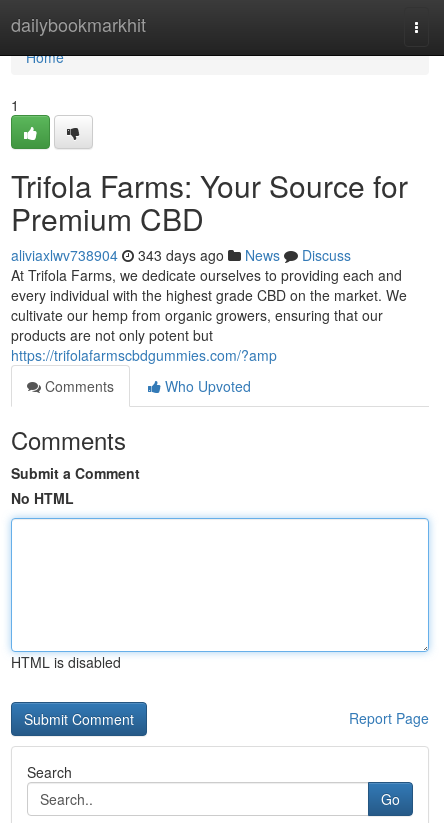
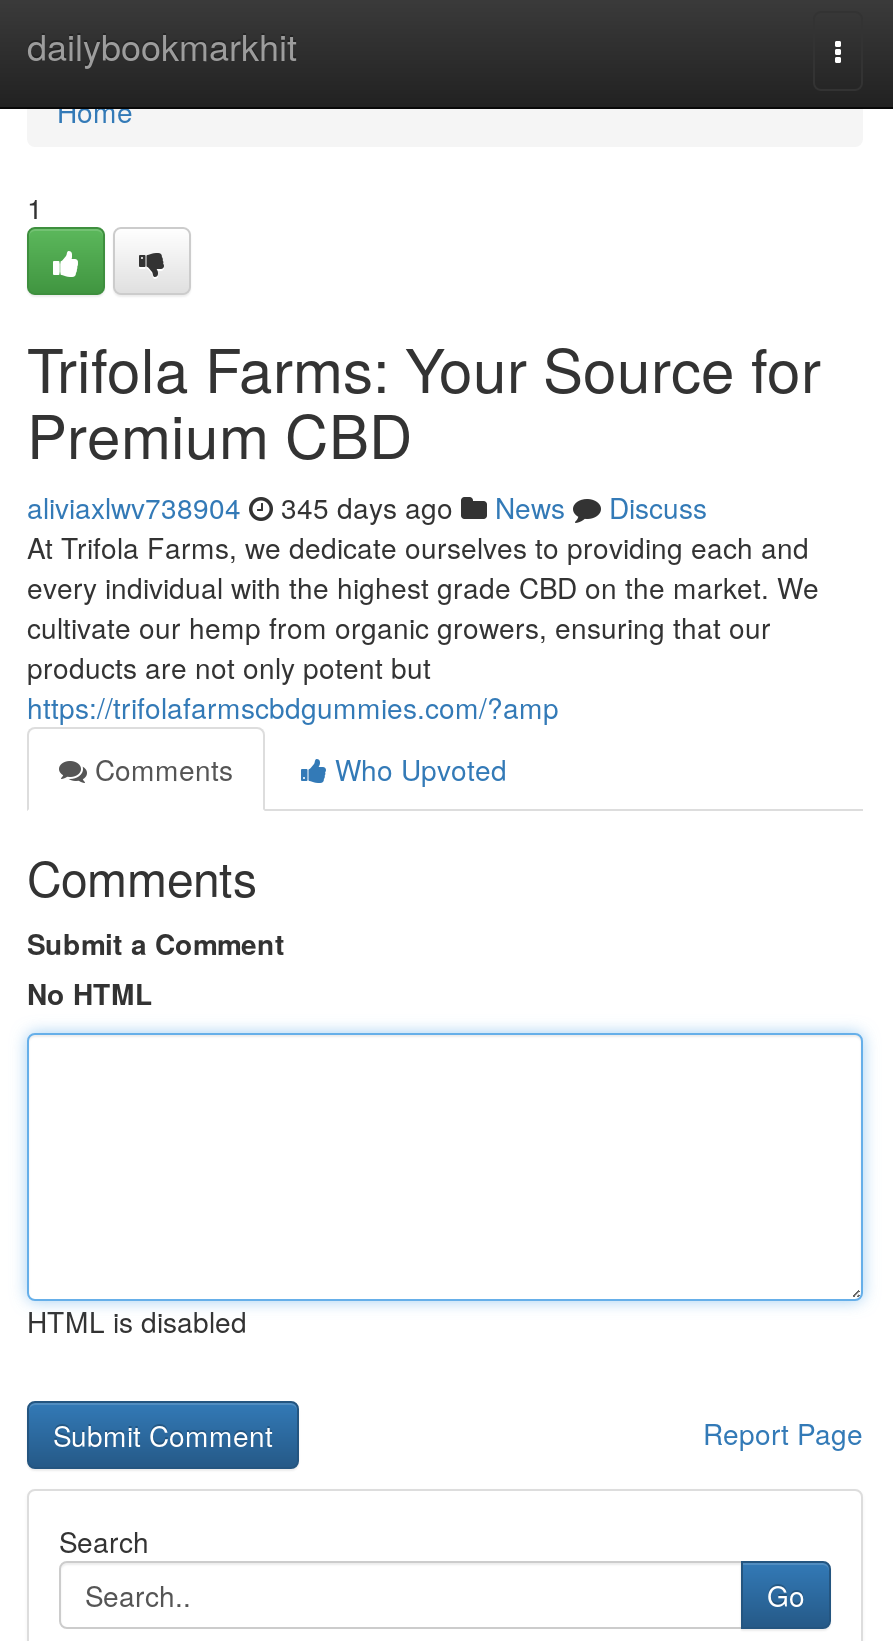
[11,245,351,265] aliviaxlwv738904 343 days ago News Discuss -> [27,487,707,527] aliviaxlwv738904 345 days ago News Discuss

